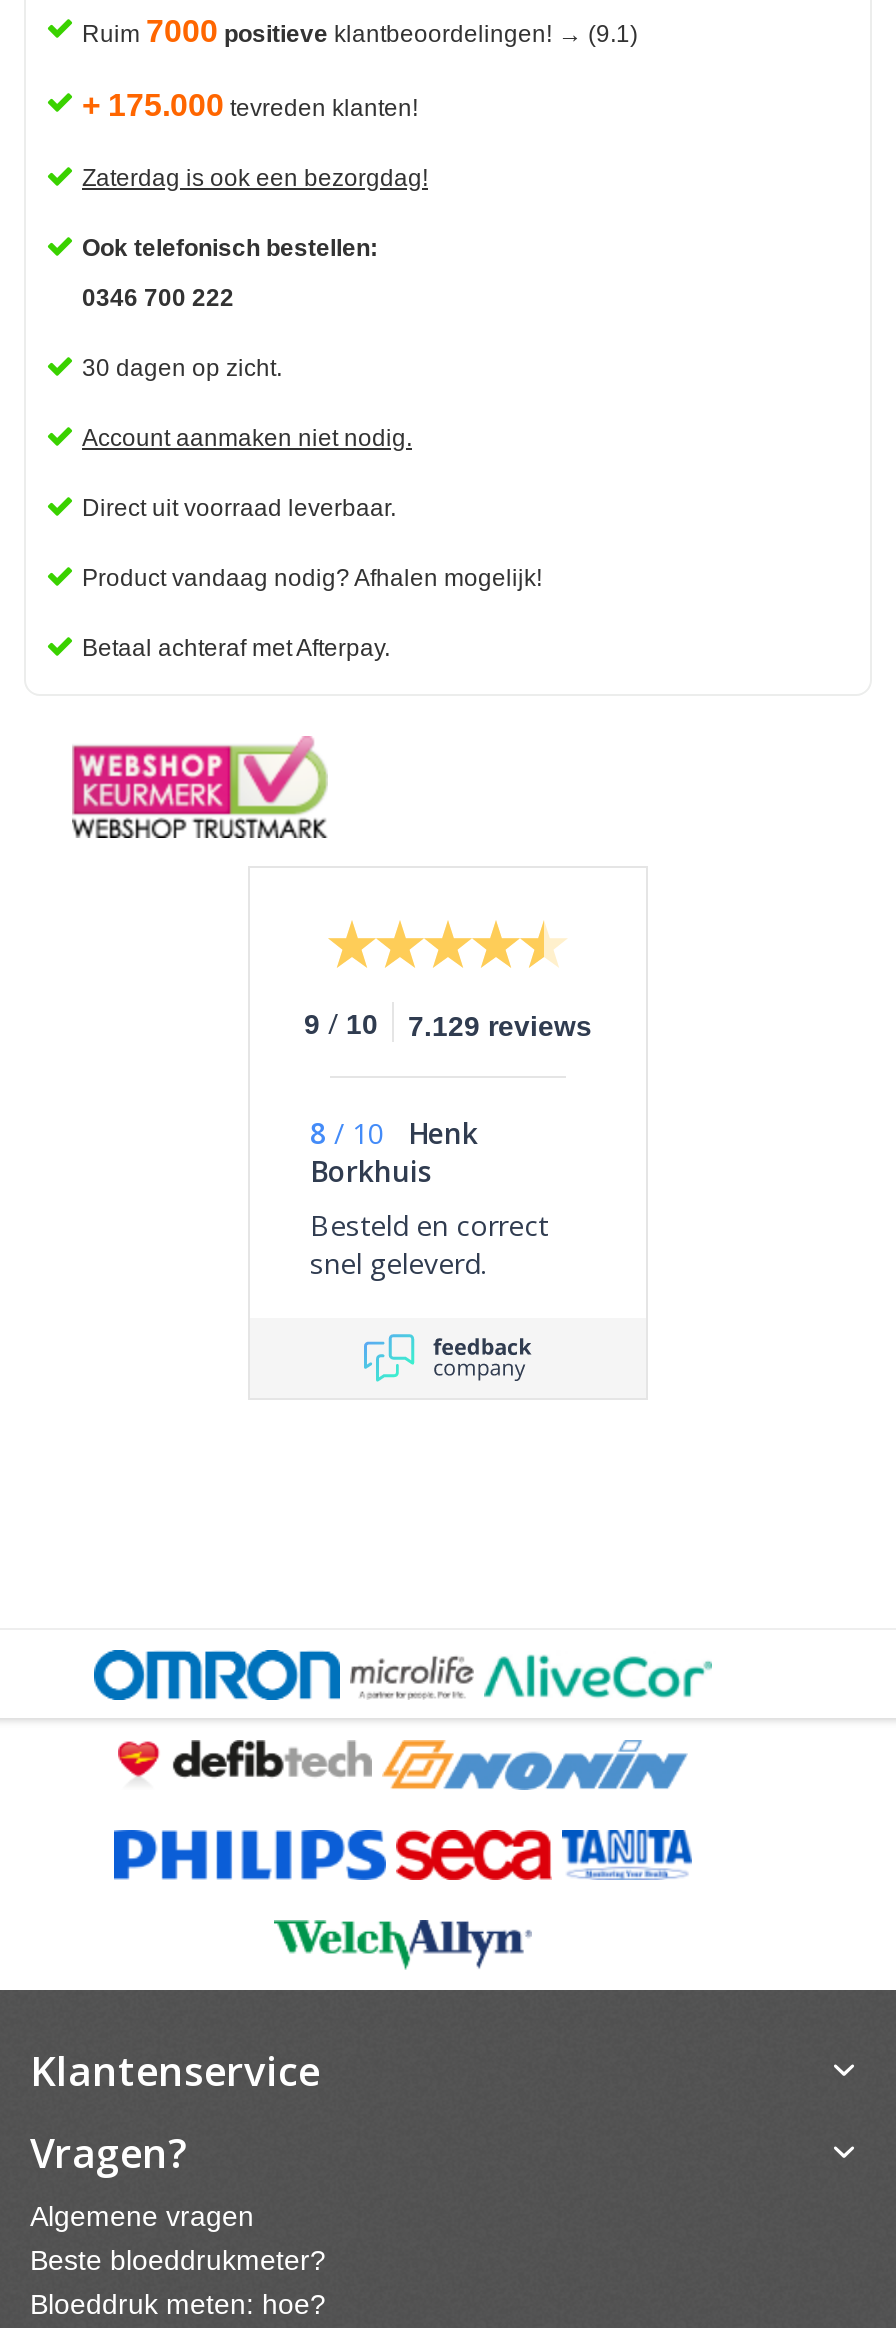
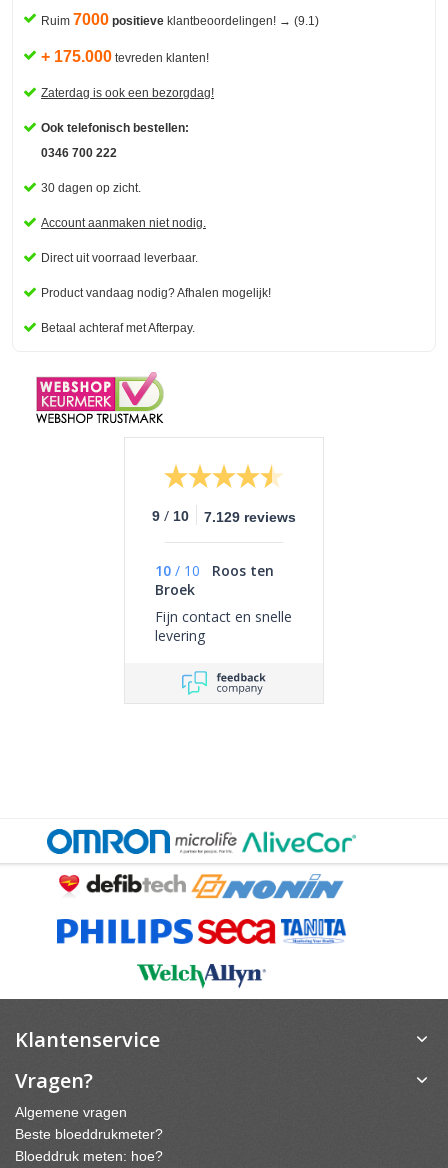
[310,1113,548,1281] 8 / 10 | Henk | Borkhuis | Besteld en correct | snel geleverd. -> [155,561,292,645] 10 / 10 | Roos ten | Broek | Fijn contact en snelle | levering

